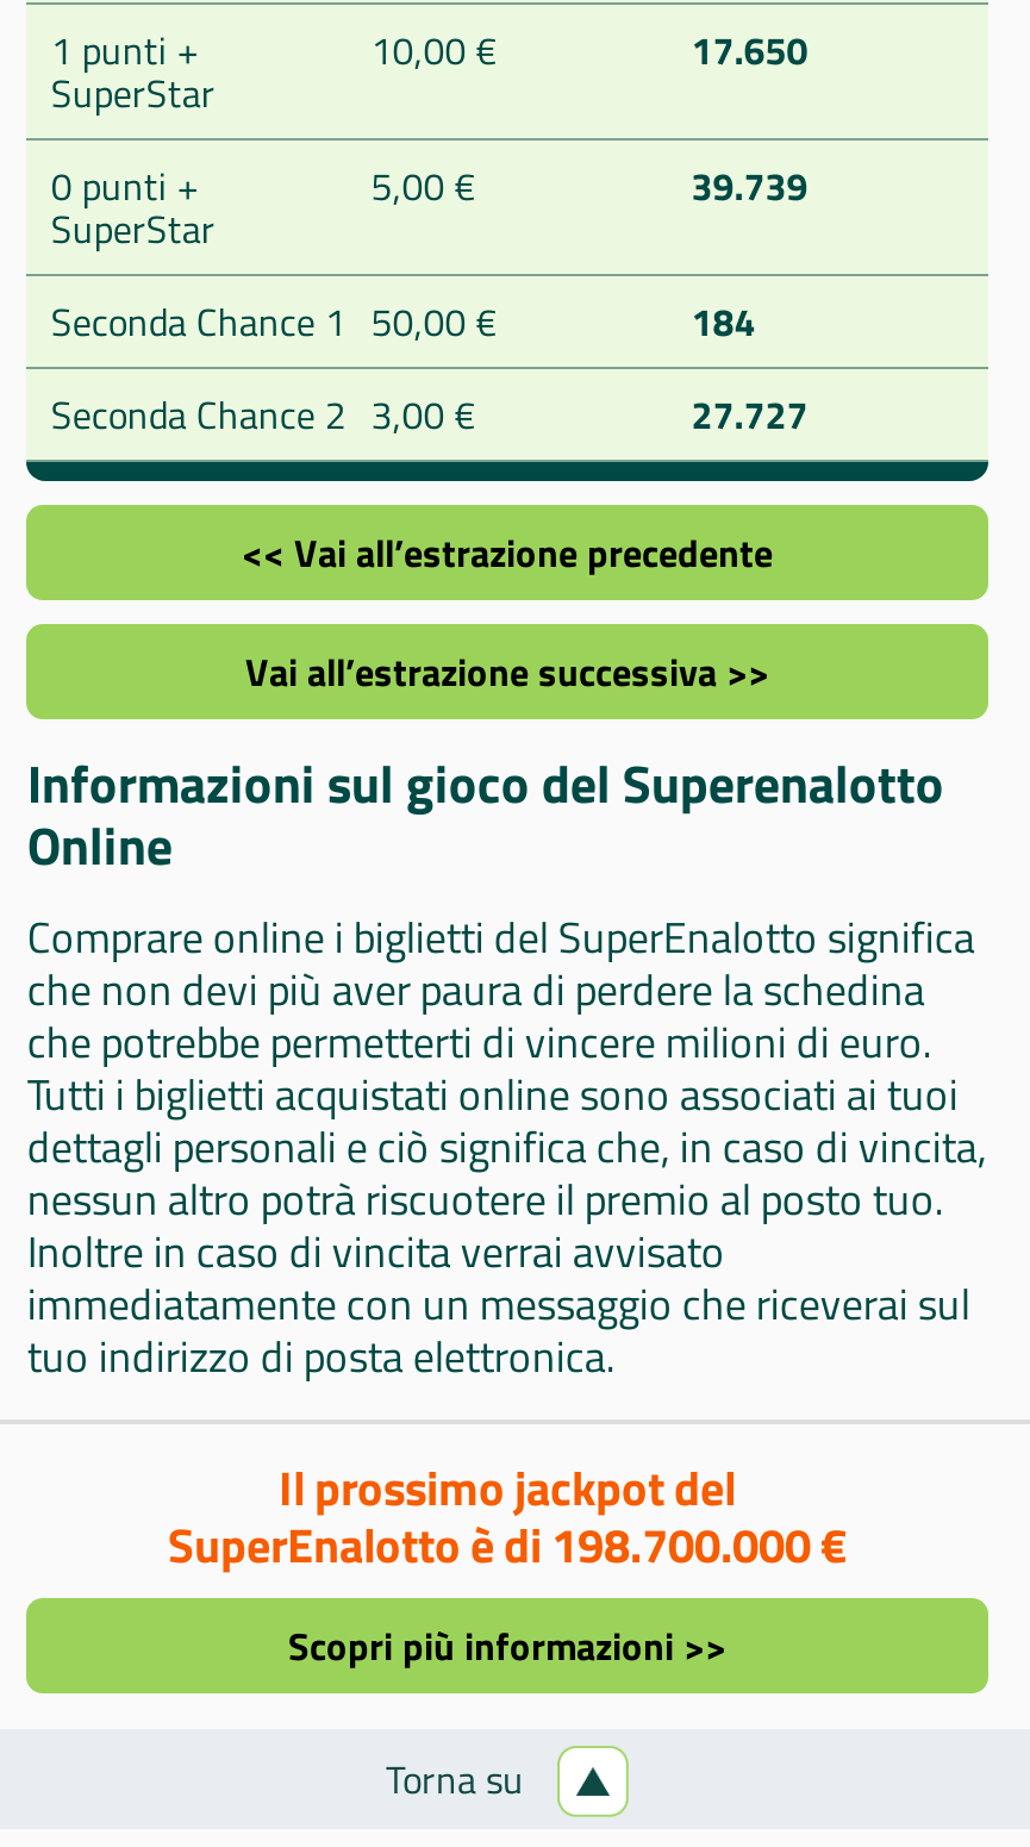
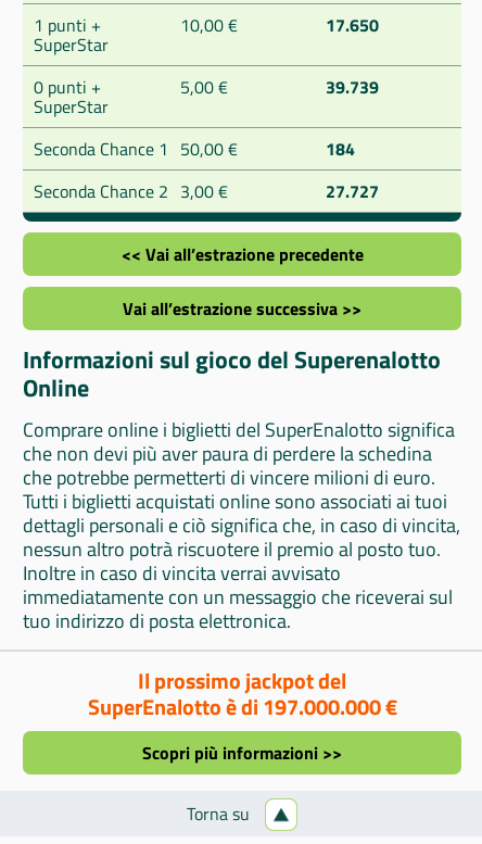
[168,1508,847,1582] SuperEnalotto è di 198.700.000 € -> [87,690,397,724] SuperEnalotto è di 197.000.000 €

